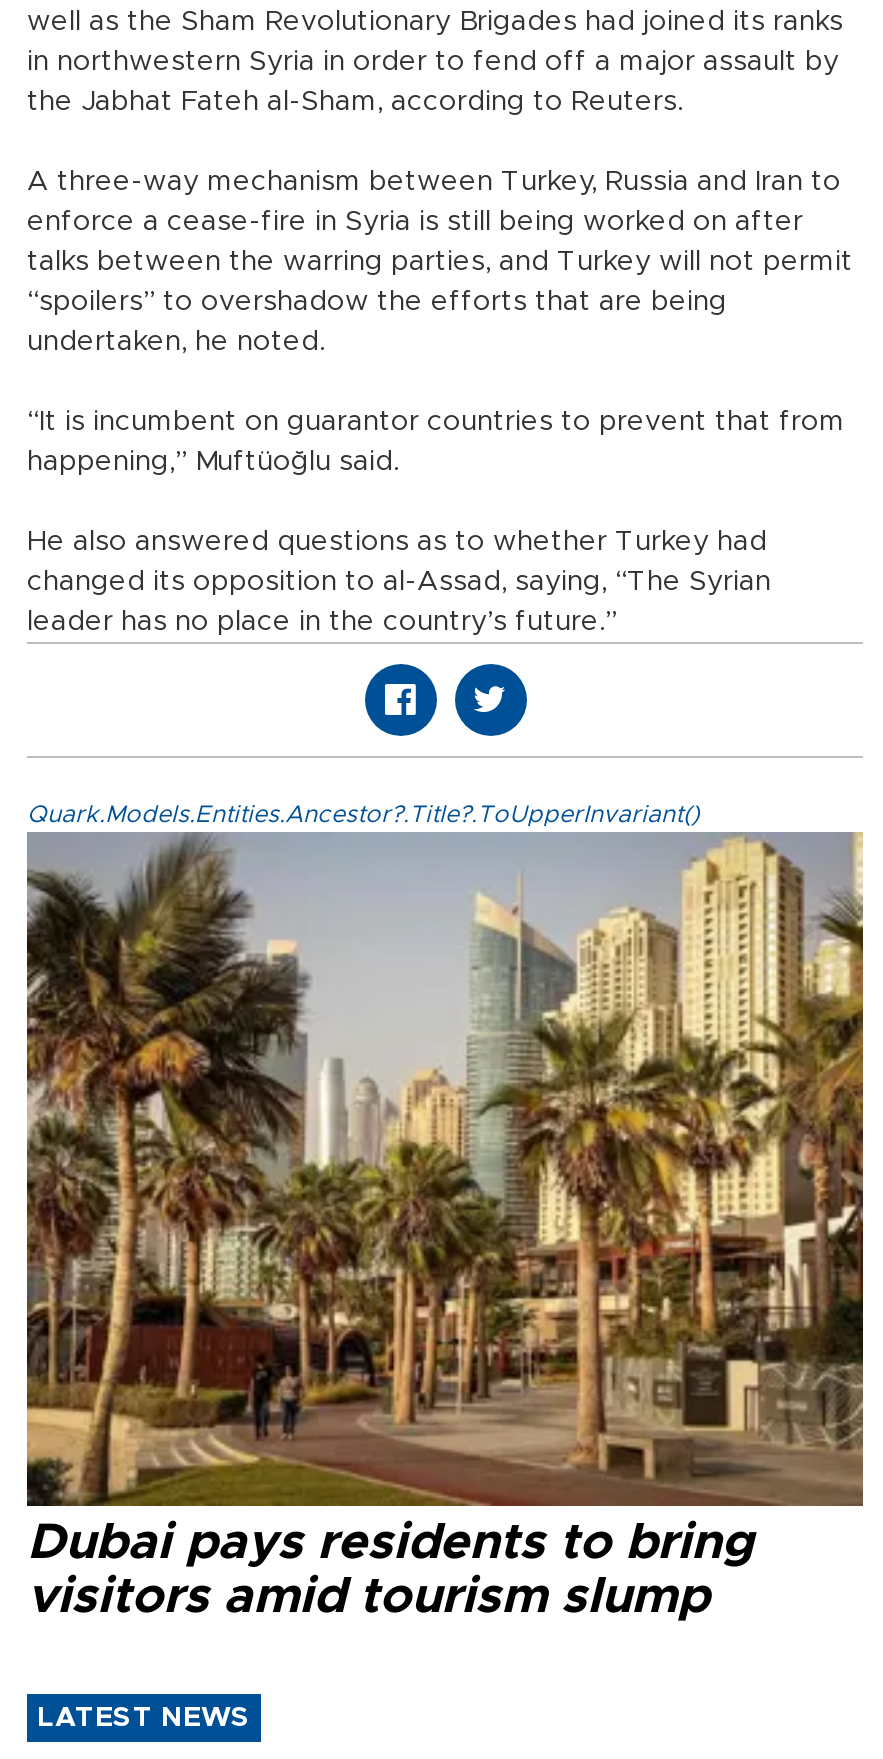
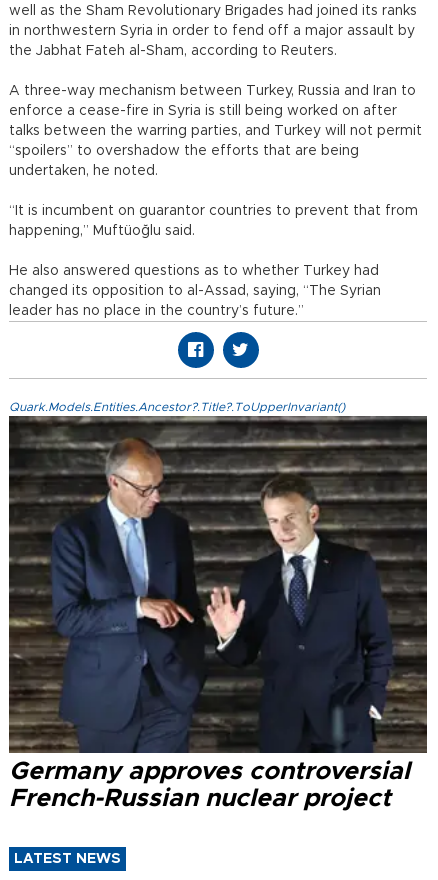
[25,832,865,1622] [image] | Dubai pays residents to bring | visitors amid tourism slump -> [8,416,428,811] [image] | Germany approves controversial | French-Russian nuclear project

